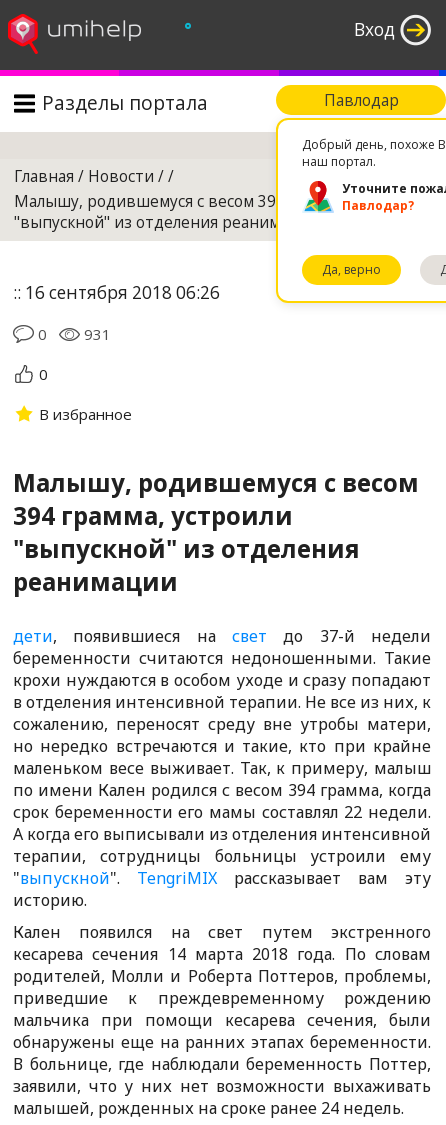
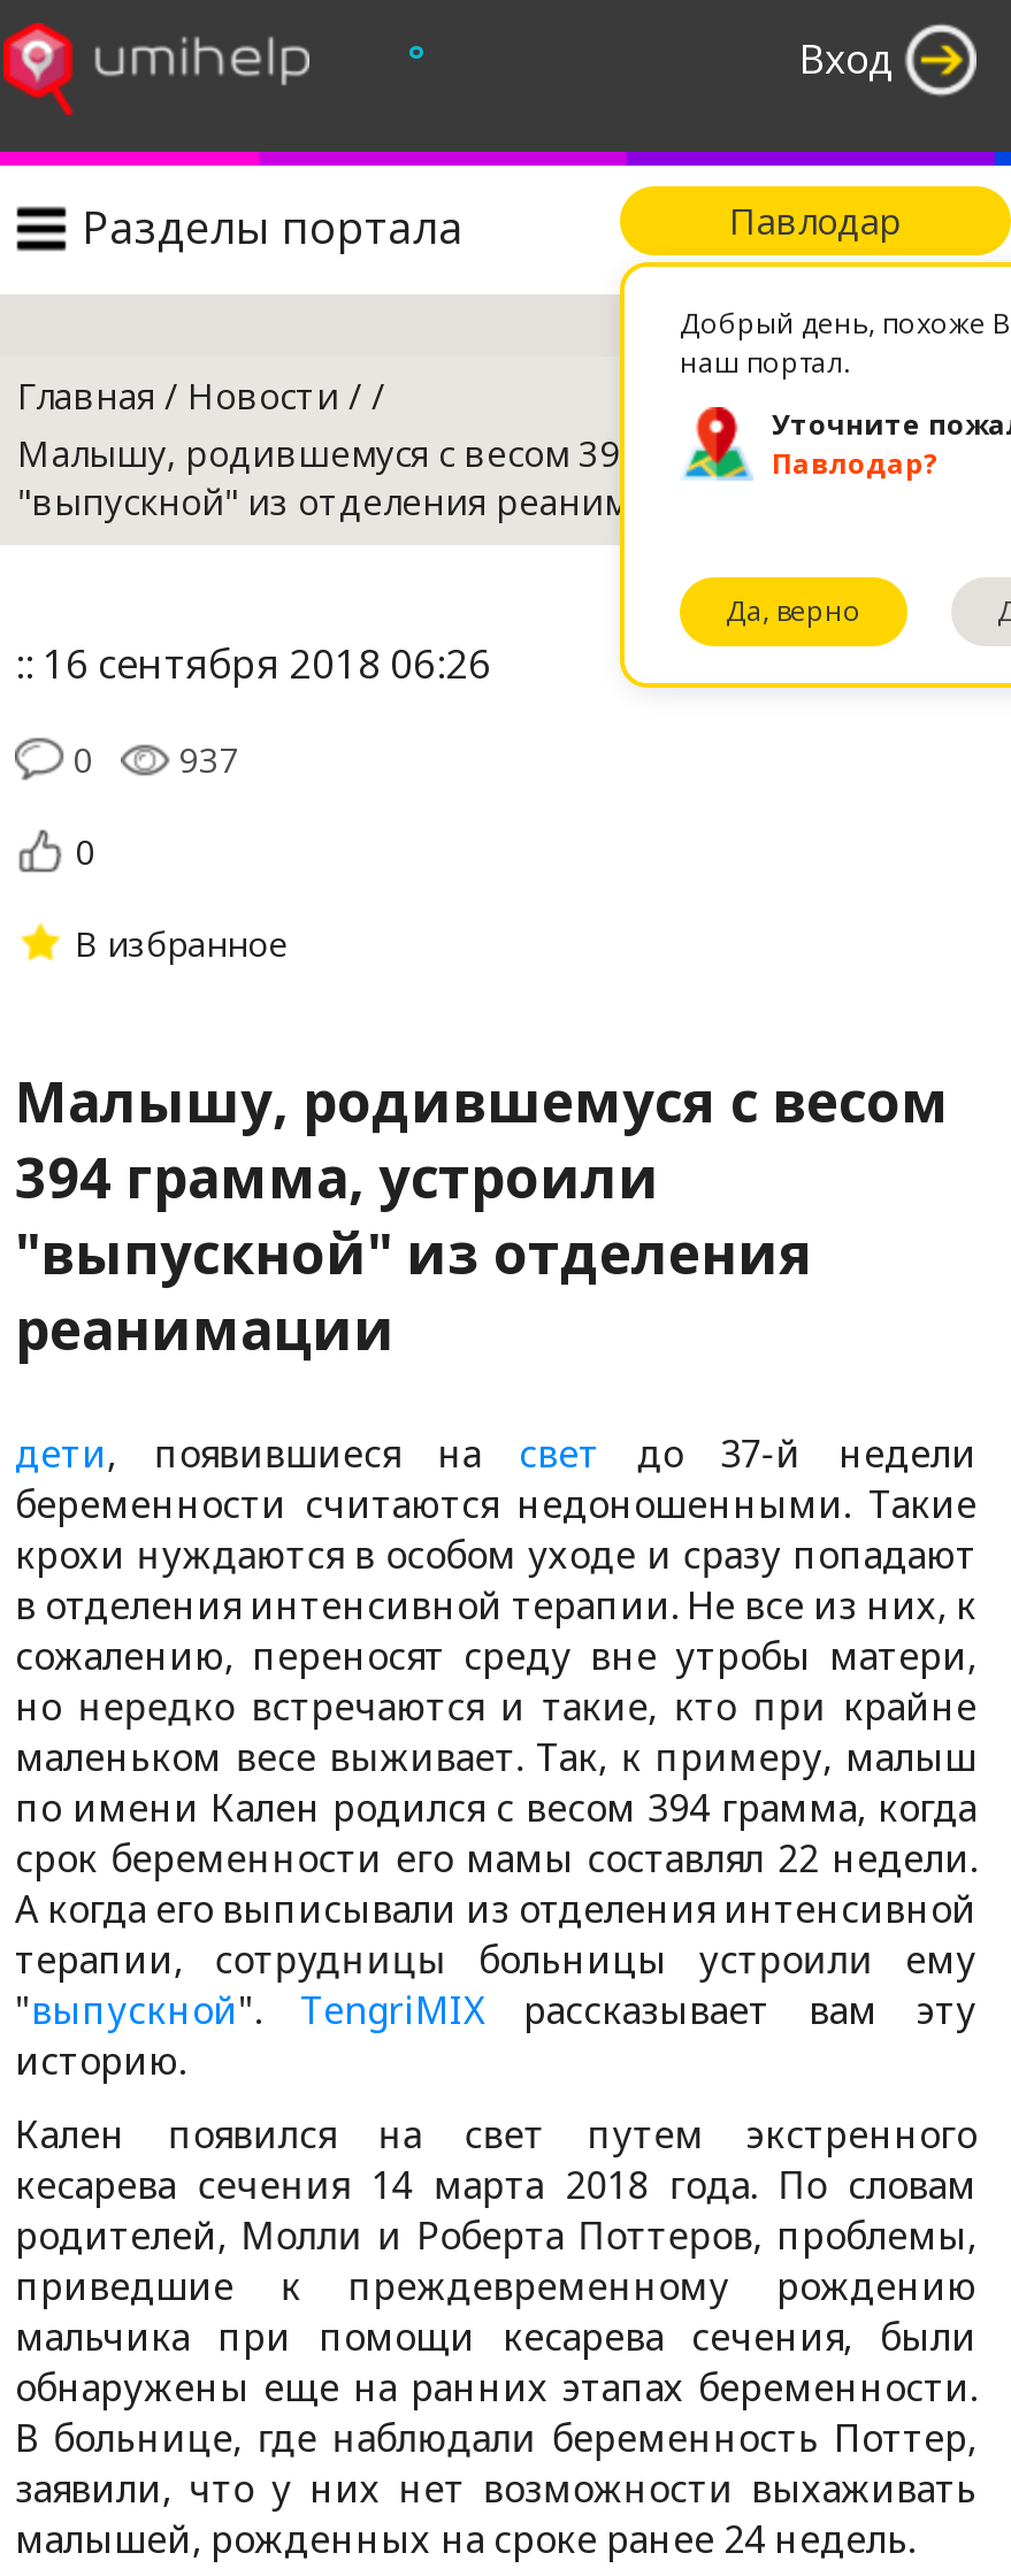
[38,324,111,344] 0 931 -> [72,736,240,782] 0 937

